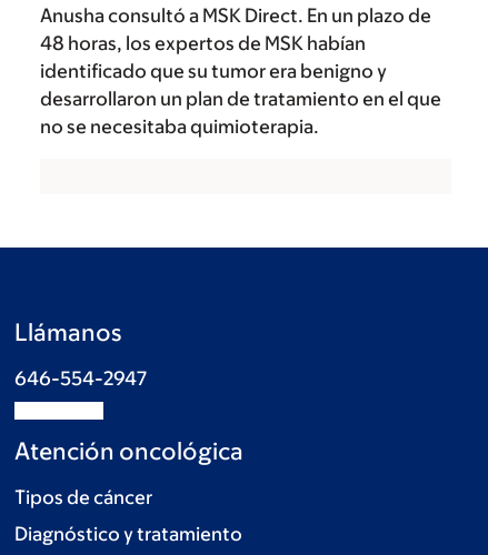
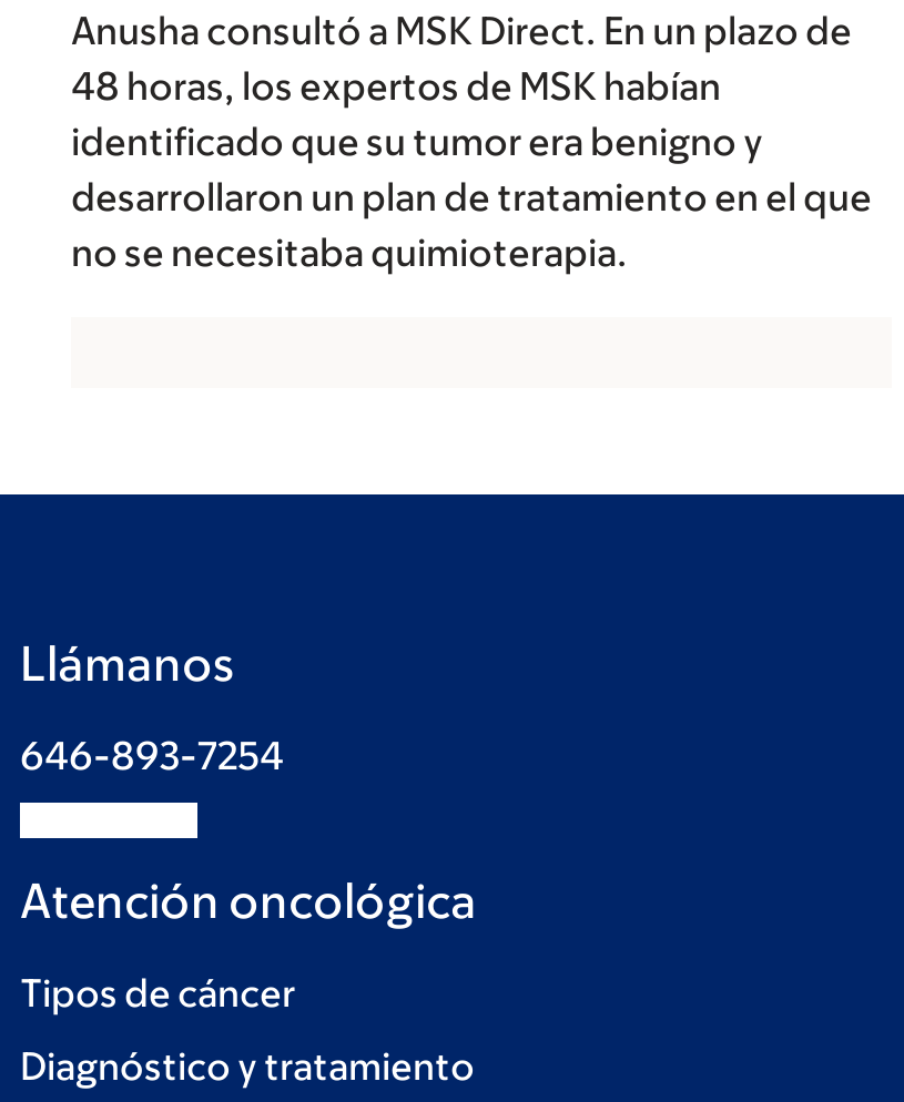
[14,367,147,390] 646-554-2947 -> [20,734,284,778] 646-893-7254

